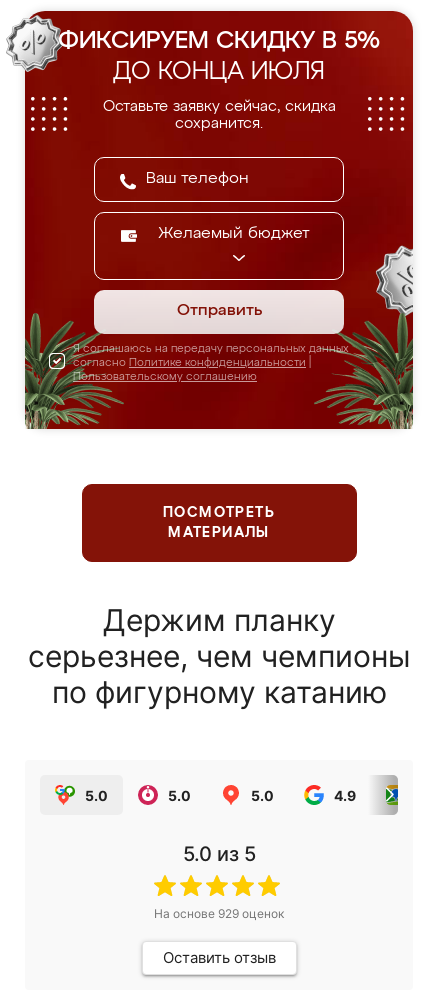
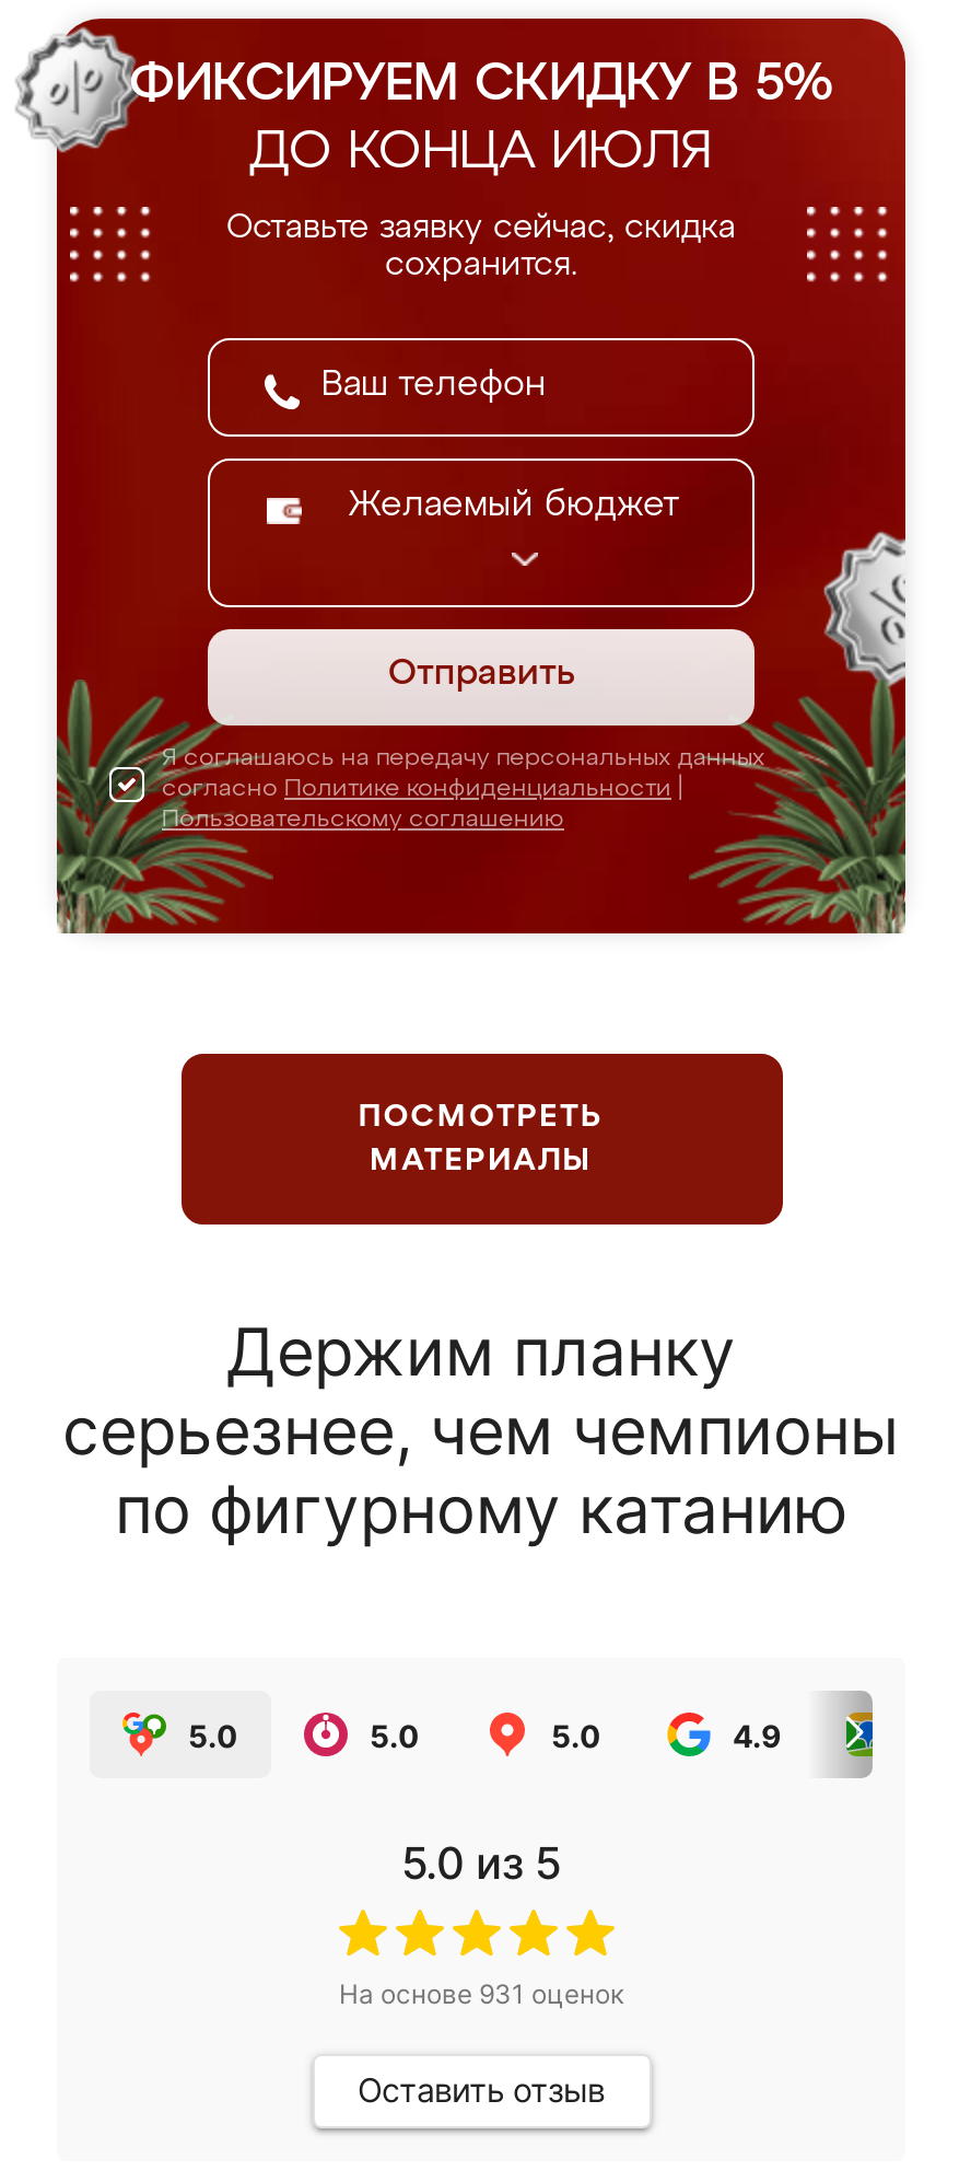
[154,906,284,921] На основе 929 оценок -> [339,1977,623,2010] На основе 931 оценок

